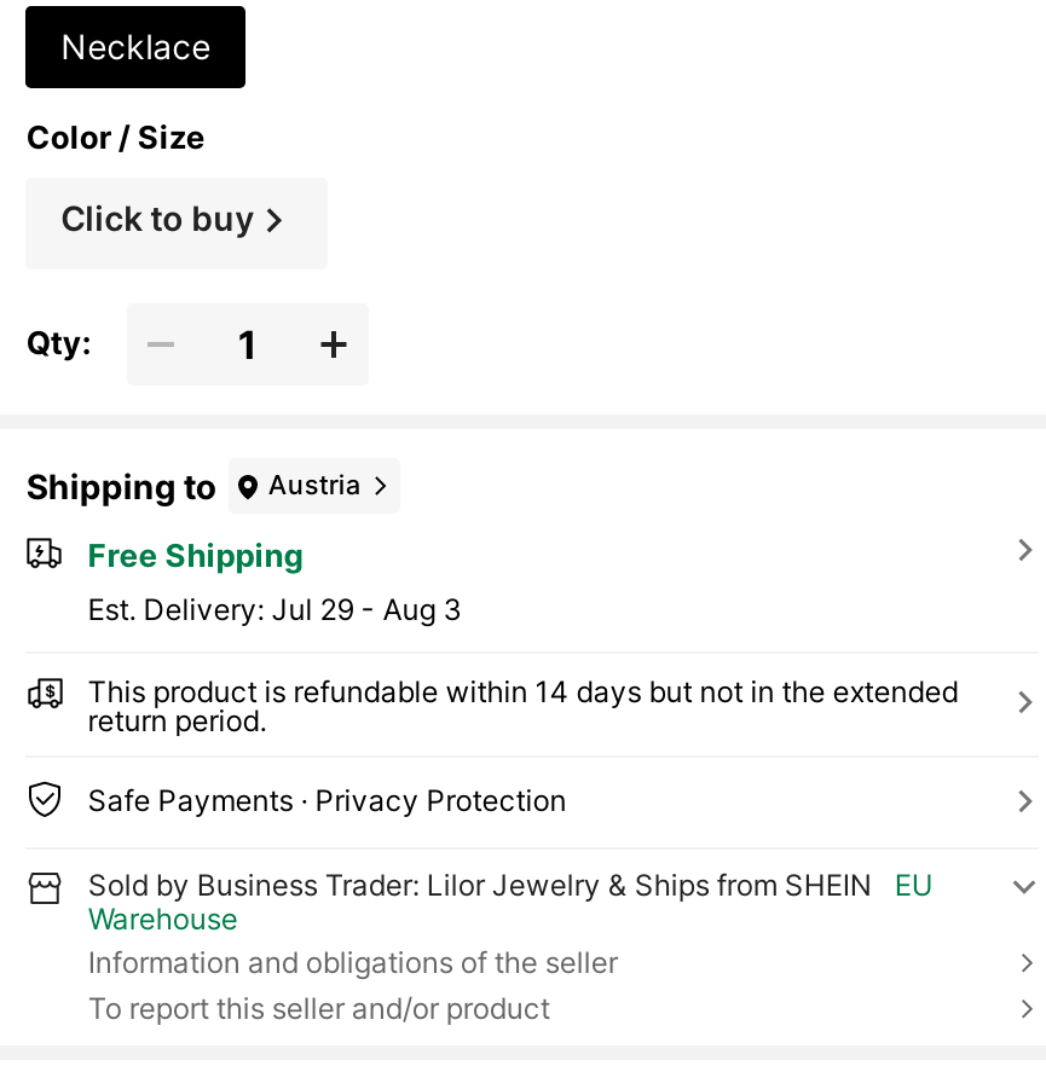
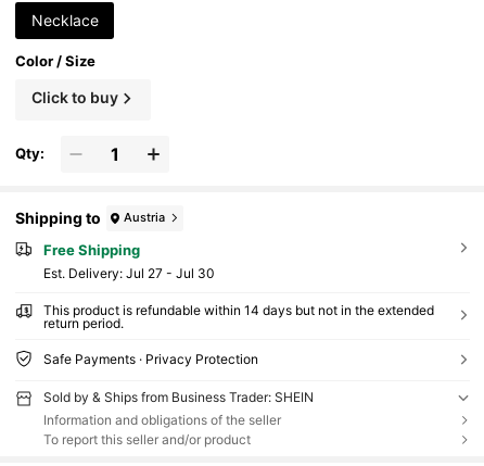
[88,592,462,628] Est. Delivery: Jul 29 - Aug 3 -> [43,265,215,282] Est. Delivery: Jul 27 - Jul 30
[88,866,933,936] Sold by Business Trader: Lilor Jewelry & Ships from SHEIN | EU | Warehouse -> [43,388,314,405] Sold by & Ships from Business Trader: SHEIN

